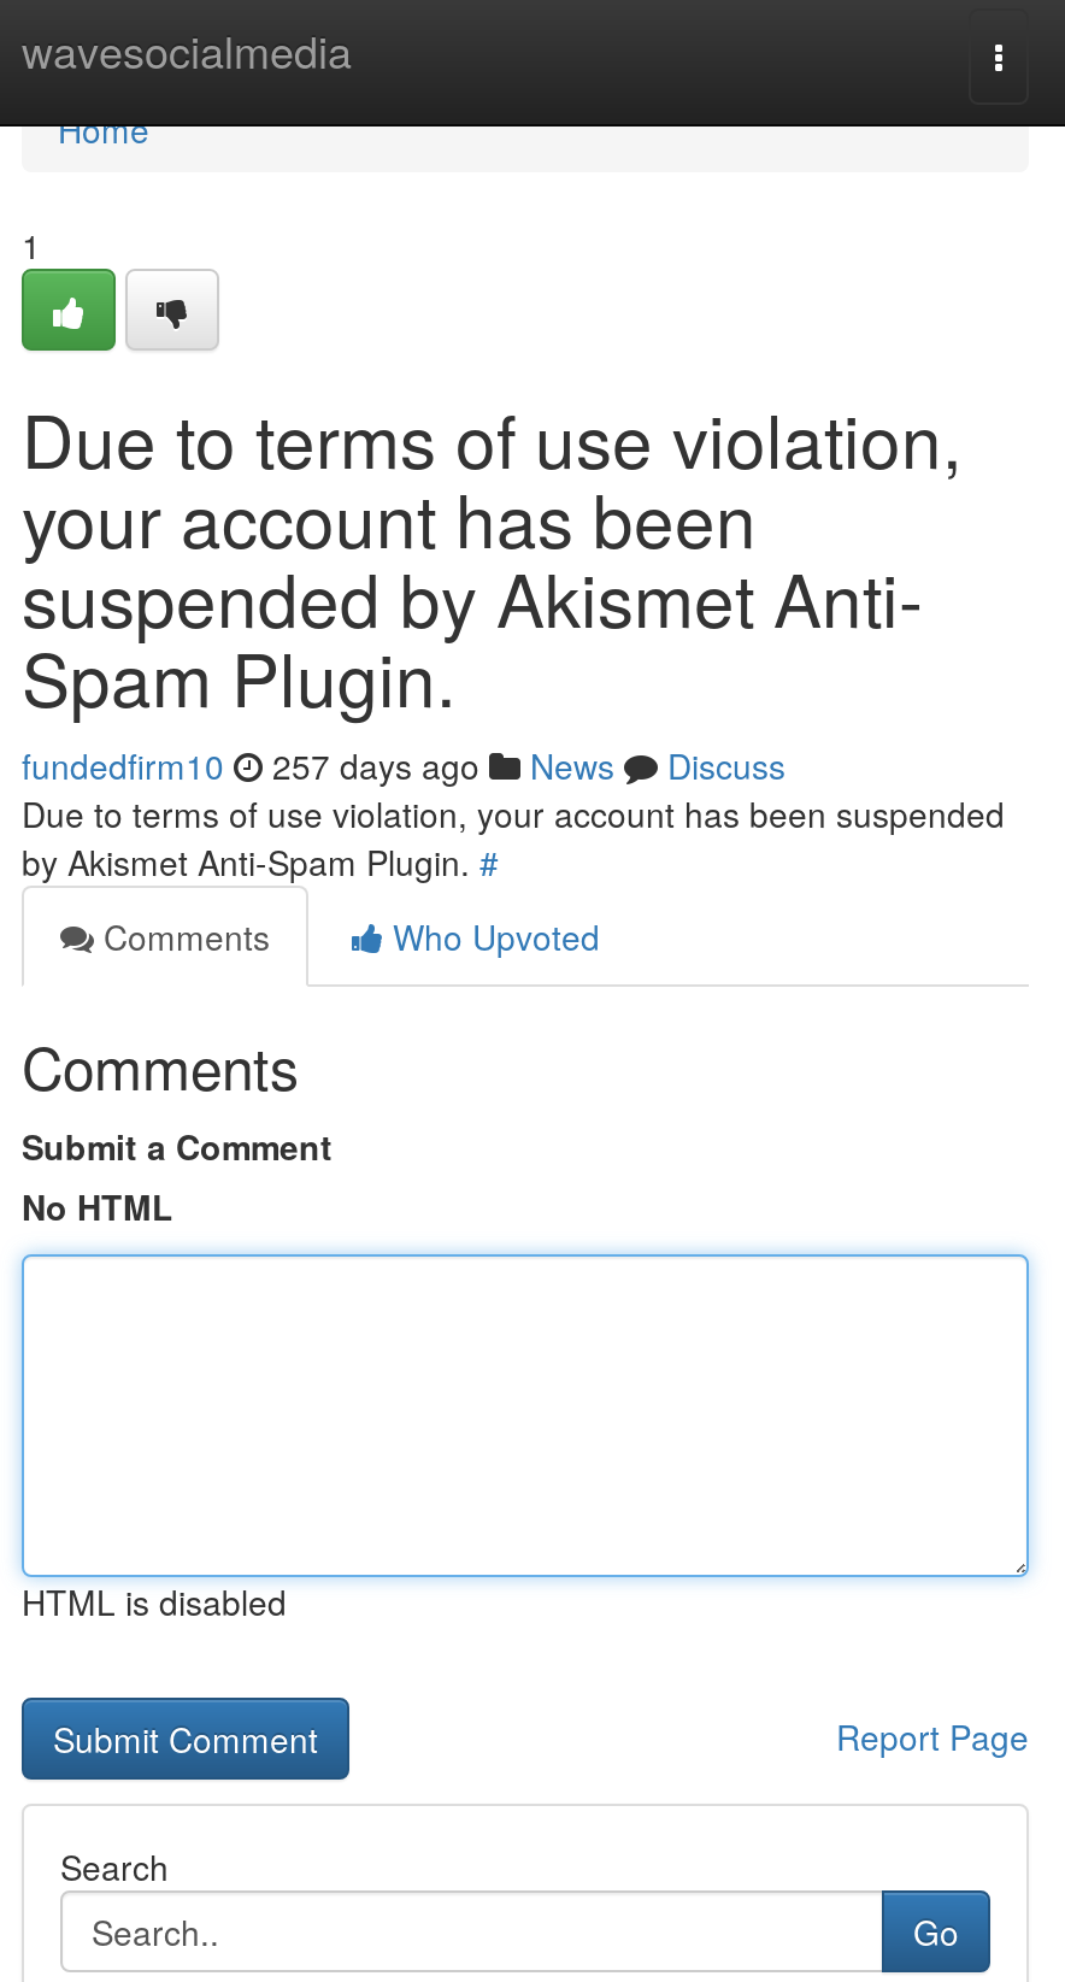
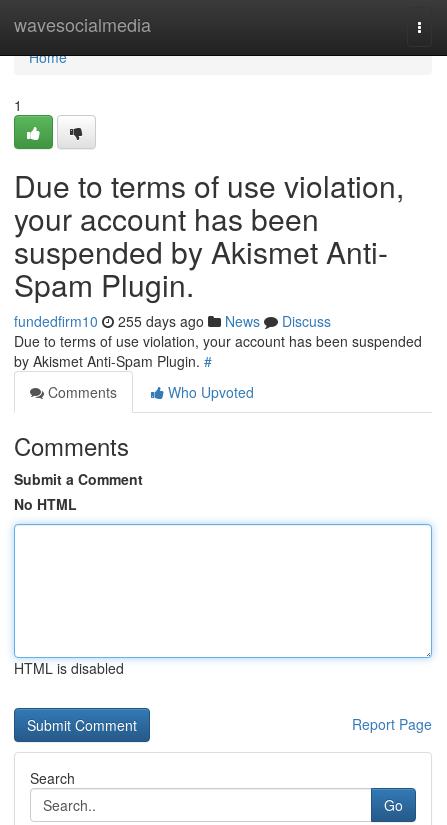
[22,741,785,789] fundedfirm10 257 days ago News Discuss -> [14,311,331,331] fundedfirm10 255 days ago News Discuss

